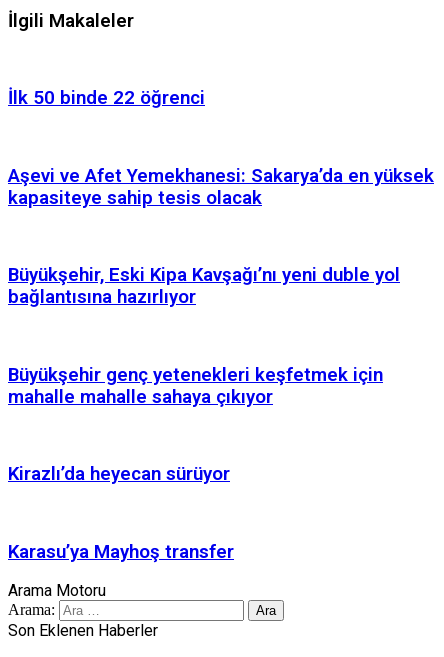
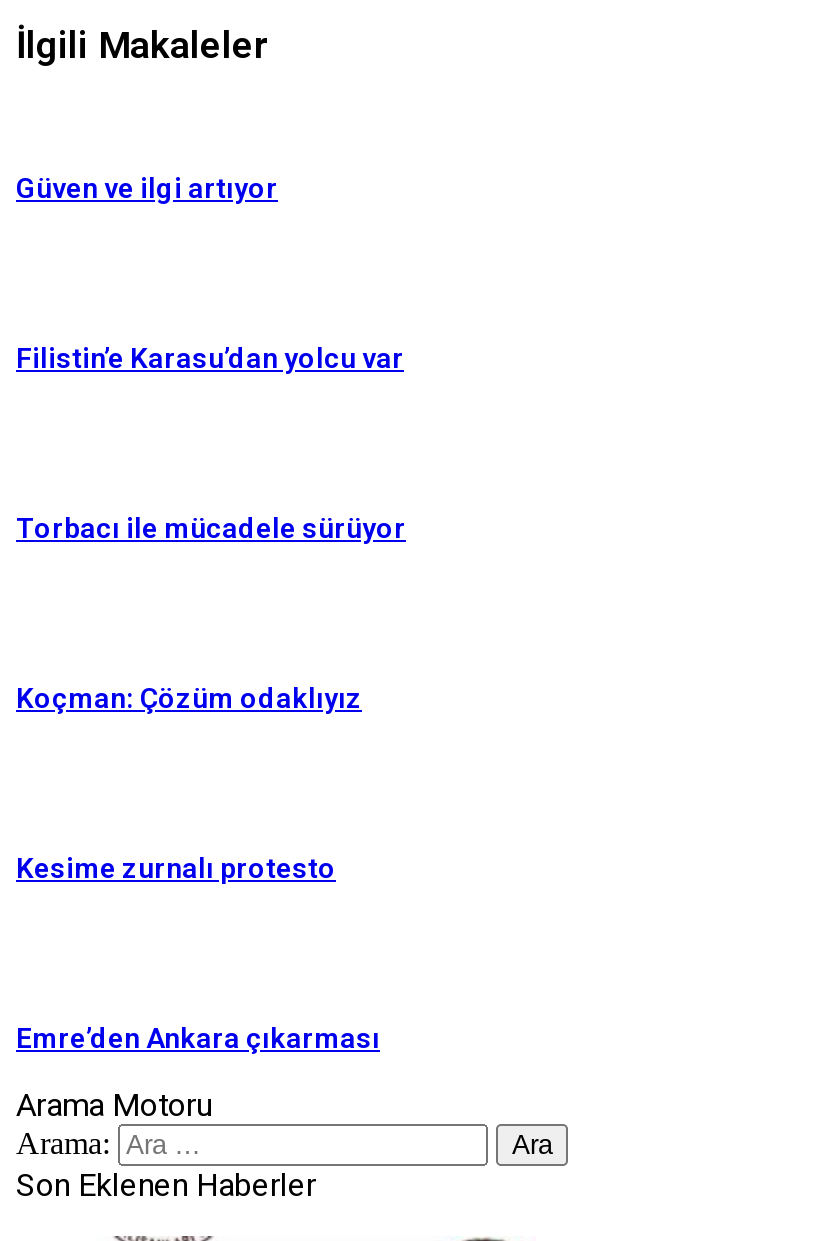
[8,87,205,109] İlk 50 binde 22 öğrenci -> [16,173,278,205] Güven ve ilgi artıyor
[8,165,434,209] Aşevi ve Afet Yemekhanesi: Sakarya’da en yüksek | kapasiteye sahip tesis olacak -> [16,343,404,375] Filistin’e Karasu’dan yolcu var
[8,264,400,308] Büyükşehir, Eski Kipa Kavşağı’nı yeni duble yol | bağlantısına hazırlıyor -> [16,513,406,545] Torbacı ile mücadele sürüyor
[8,364,383,408] Büyükşehir genç yetenekleri keşfetmek için | mahalle mahalle sahaya çıkıyor -> [16,683,362,715] Koçman: Çözüm odaklıyız
[8,463,230,485] Kirazlı’da heyecan sürüyor -> [16,853,336,885] Kesime zurnalı protesto
[8,541,234,563] Karasu’ya Mayhoş transfer -> [16,1023,380,1055] Emre’den Ankara çıkarması

